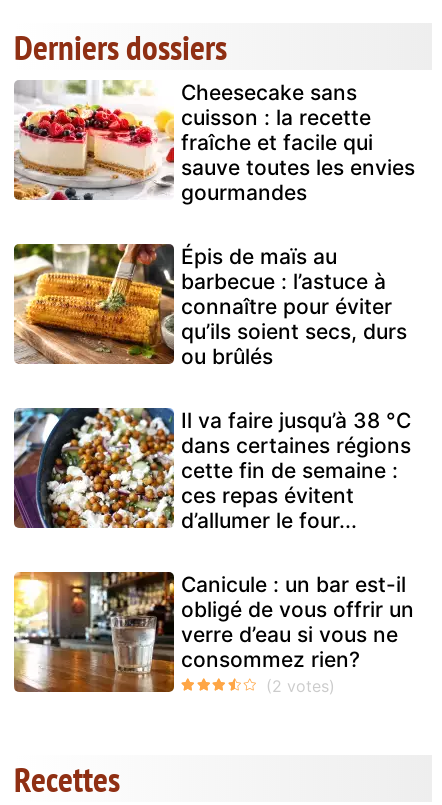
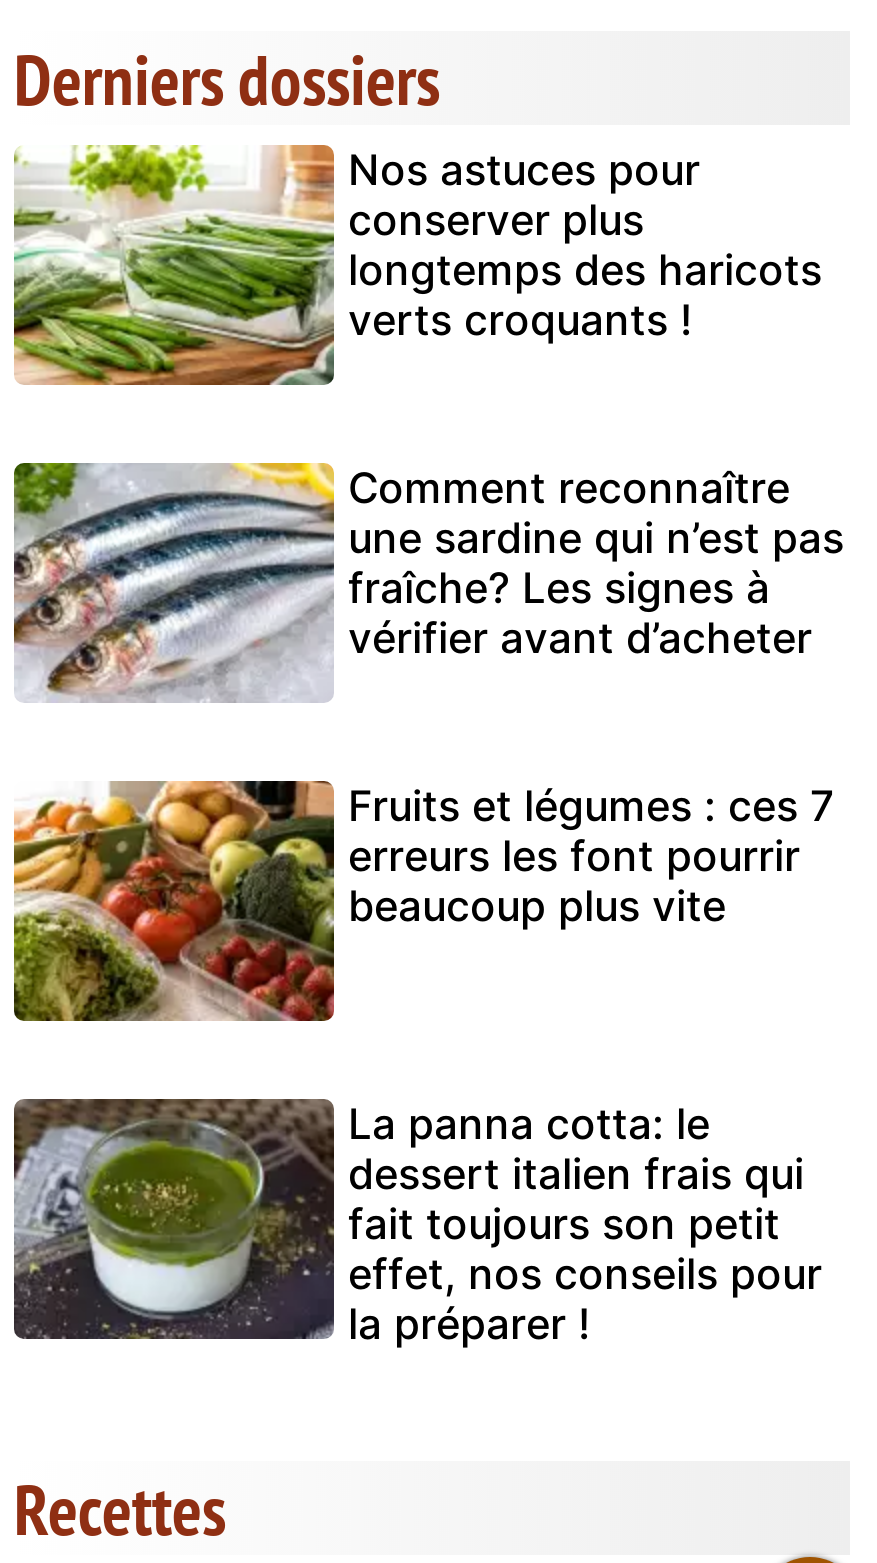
[14,79,415,204] [image] | Cheesecake sans | cuisson : la recette | fraîche et facile qui | sauve toutes les envies | gourmandes -> [12,143,822,387] [image] | Nos astuces pour | conserver plus | longtemps des haricots | verts croquants !
[14,243,407,368] [image] | Épis de maïs au | barbecue : l’astuce à | connaître pour éviter | qu’ils soient secs, durs | ou brûlés -> [12,461,844,703] [image] | Comment reconnaître | une sardine qui n’est pas | fraîche? Les signes à | vérifier avant d’acheter
[13,407,411,532] [image] | Il va faire jusqu’à 38 °C | dans certaines régions | cette fin de semaine : | ces repas évitent | d’allumer le four... -> [12,779,834,1023] [image] | Fruits et légumes : ces 7 | erreurs les font pourrir | beaucoup plus vite
[13,571,414,693] [image] | Canicule : un bar est-il | obligé de vous offrir un | verre d’eau si vous ne | consommez rien? -> [12,1097,822,1350] [image] | La panna cotta: le | dessert italien frais qui | fait toujours son petit | effet, nos conseils pour | la préparer !

